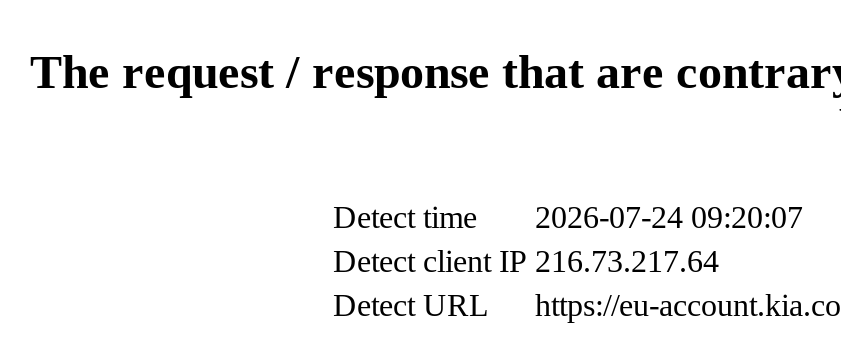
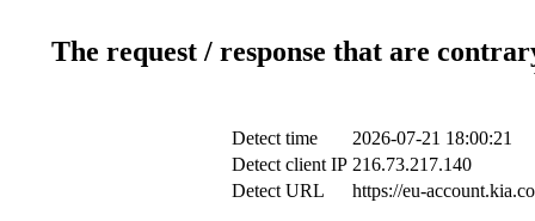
[333,200,803,234] Detect time 2026-07-24 09:20:07 -> [232,128,512,148] Detect time 2026-07-21 18:00:21
[333,244,719,278] Detect client IP 216.73.217.64 -> [232,154,472,174] Detect client IP 216.73.217.140

